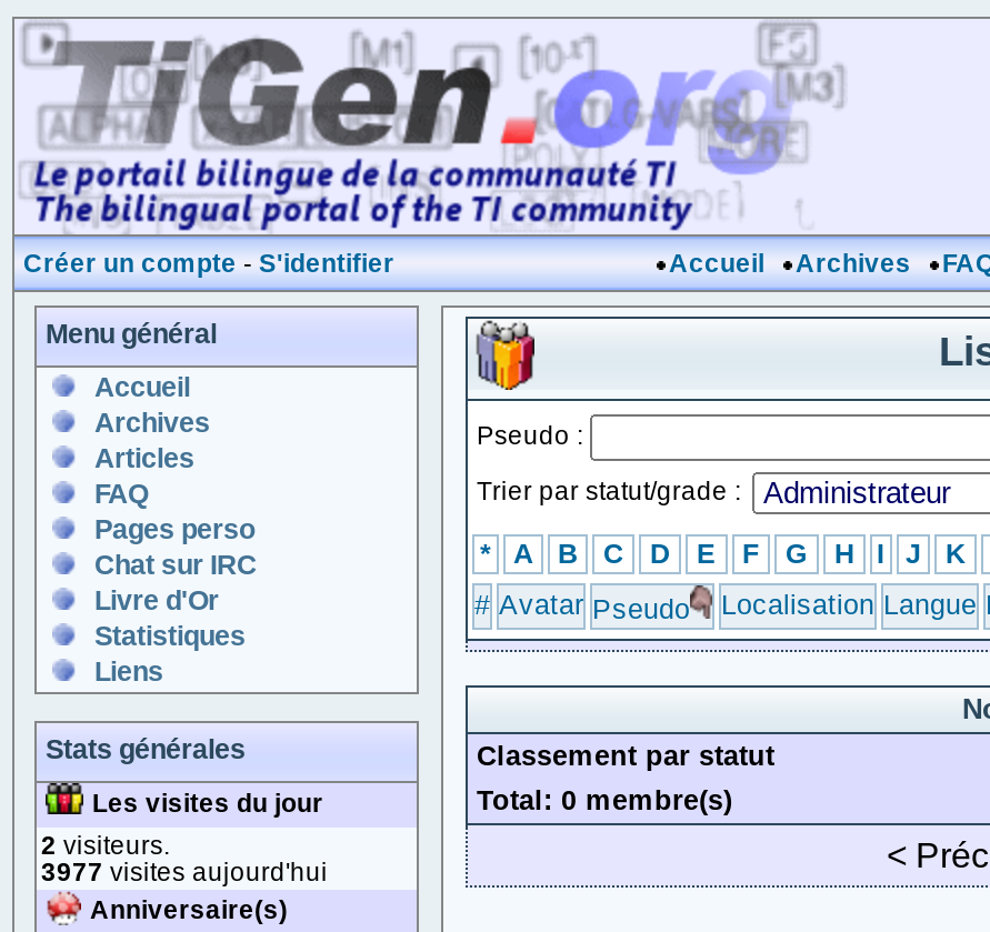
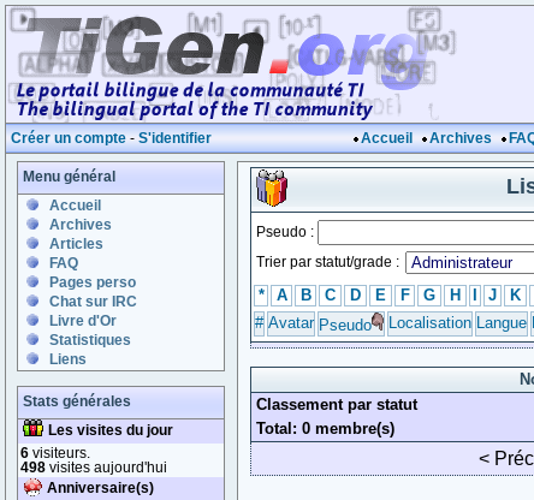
[41,830,170,859] 2 visiteurs. -> [20,445,90,460] 6 visiteurs.
[41,856,328,885] 3977 visites aujourd'hui -> [20,459,167,475] 498 visites aujourd'hui

